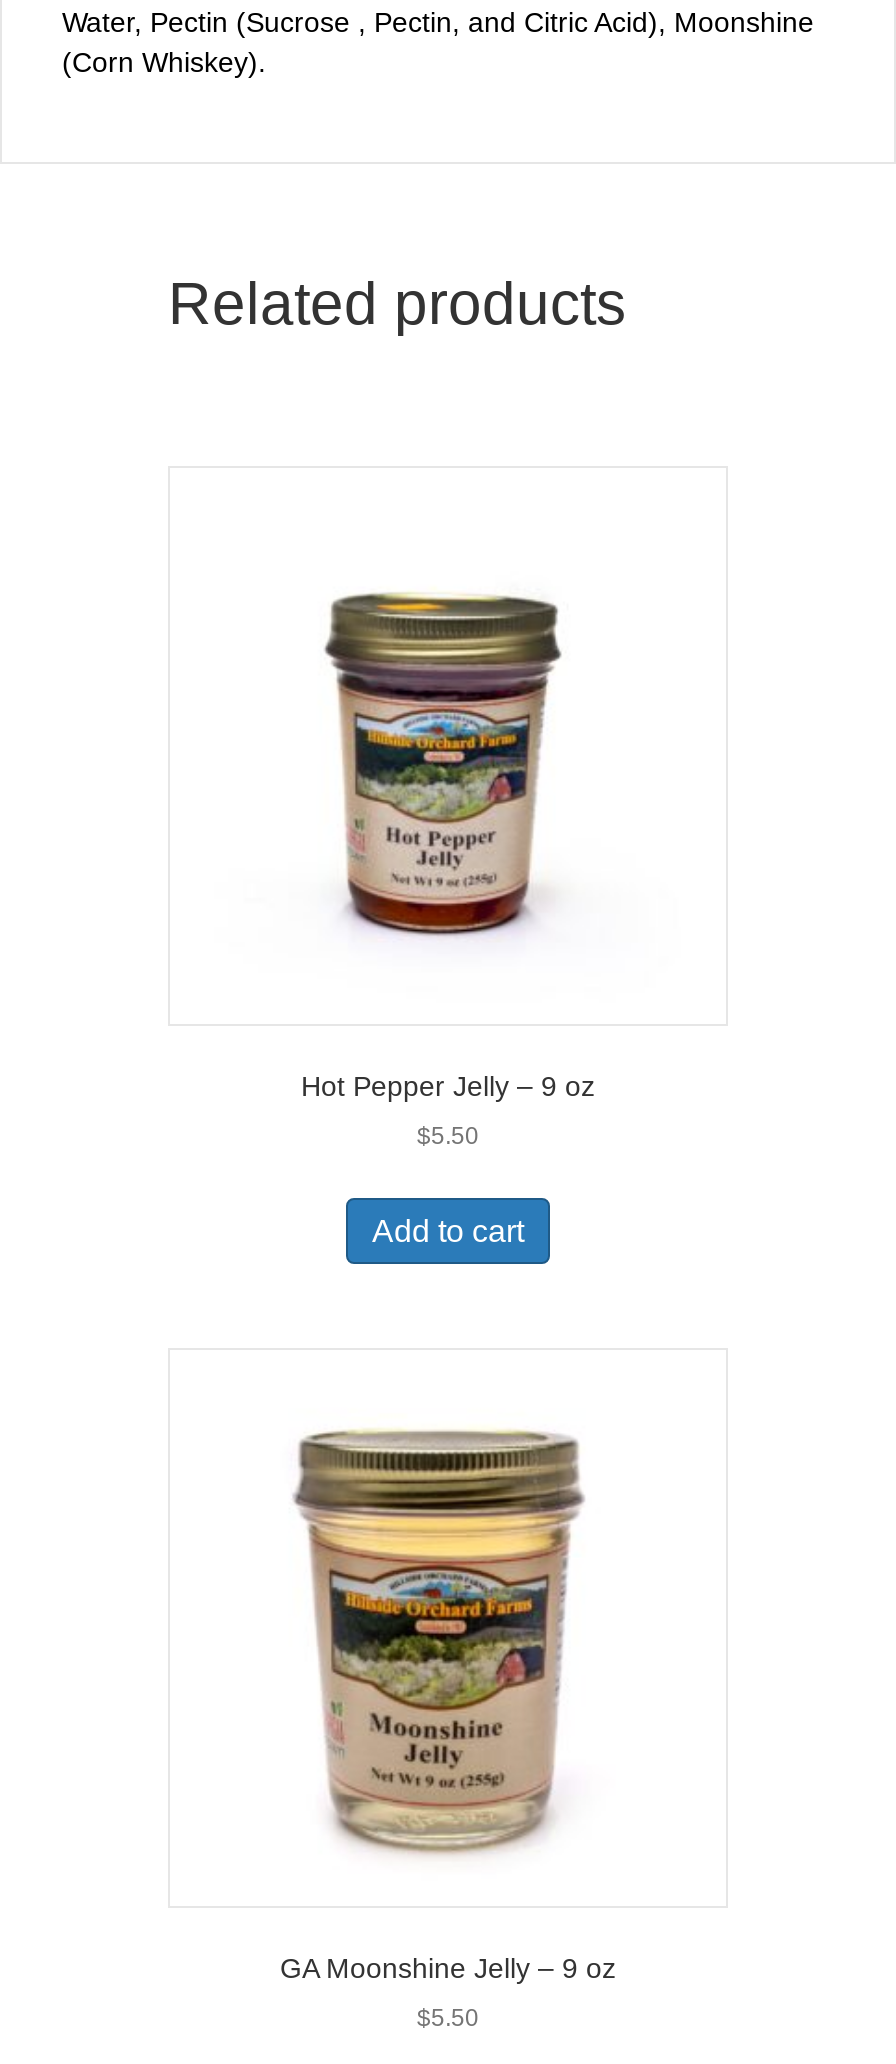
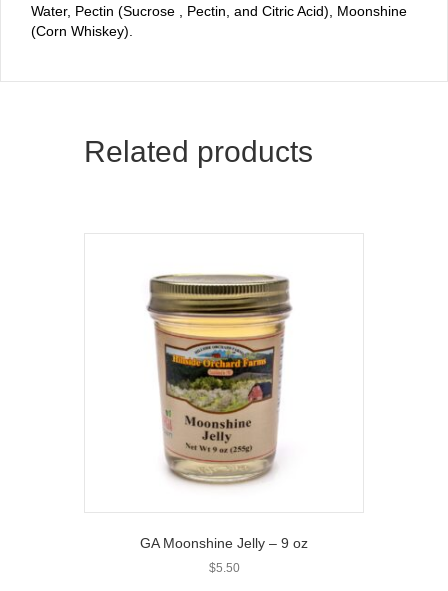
[324,592,562,940] [image] -> none
[301,1069,595,1247] Hot Pepper Jelly – 9 oz | $5.50 | Add to cart -> none

